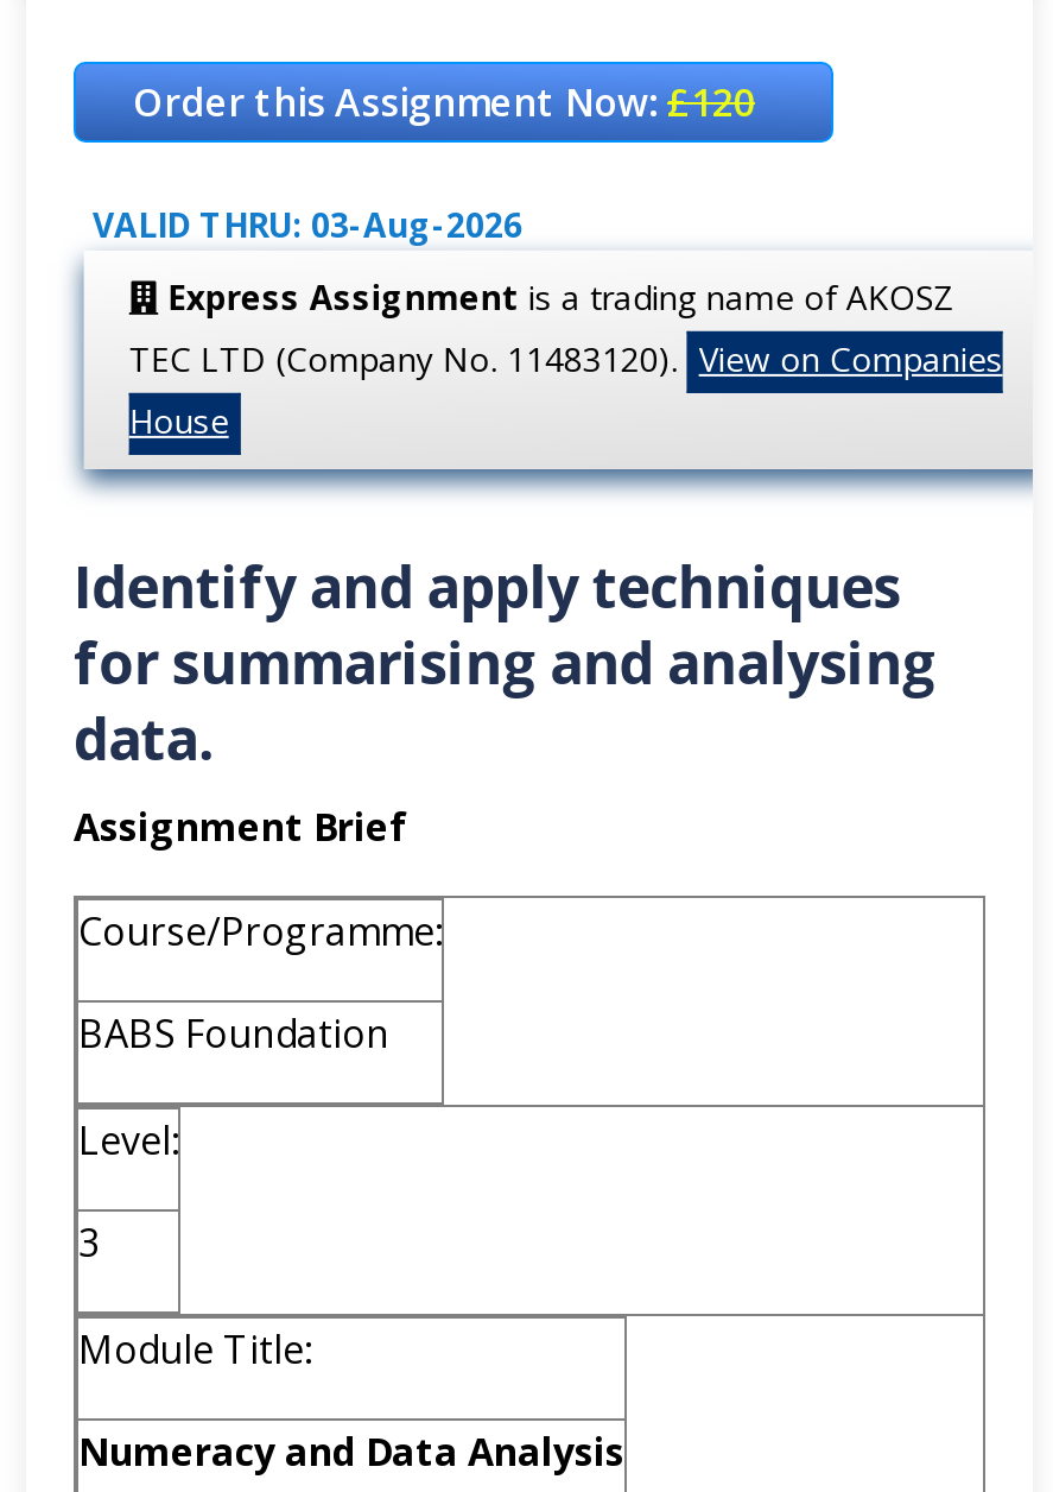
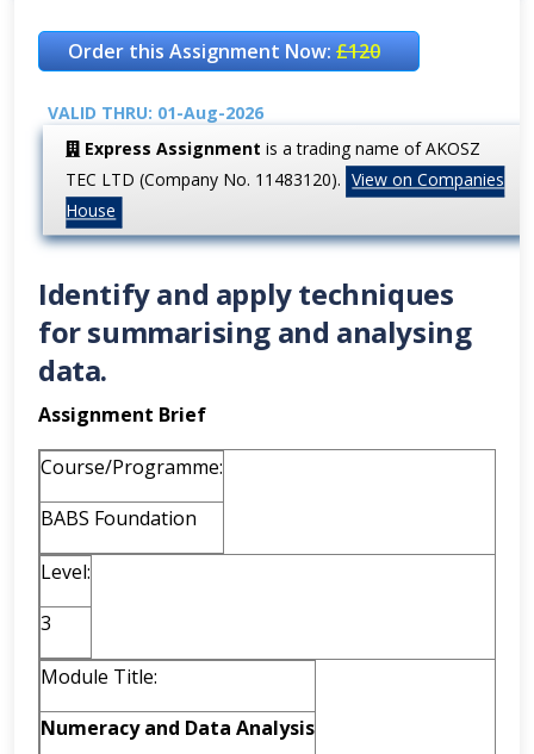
[93,202,522,247] VALID THRU: 03-Aug-2026 -> [48,101,263,124] VALID THRU: 01-Aug-2026

